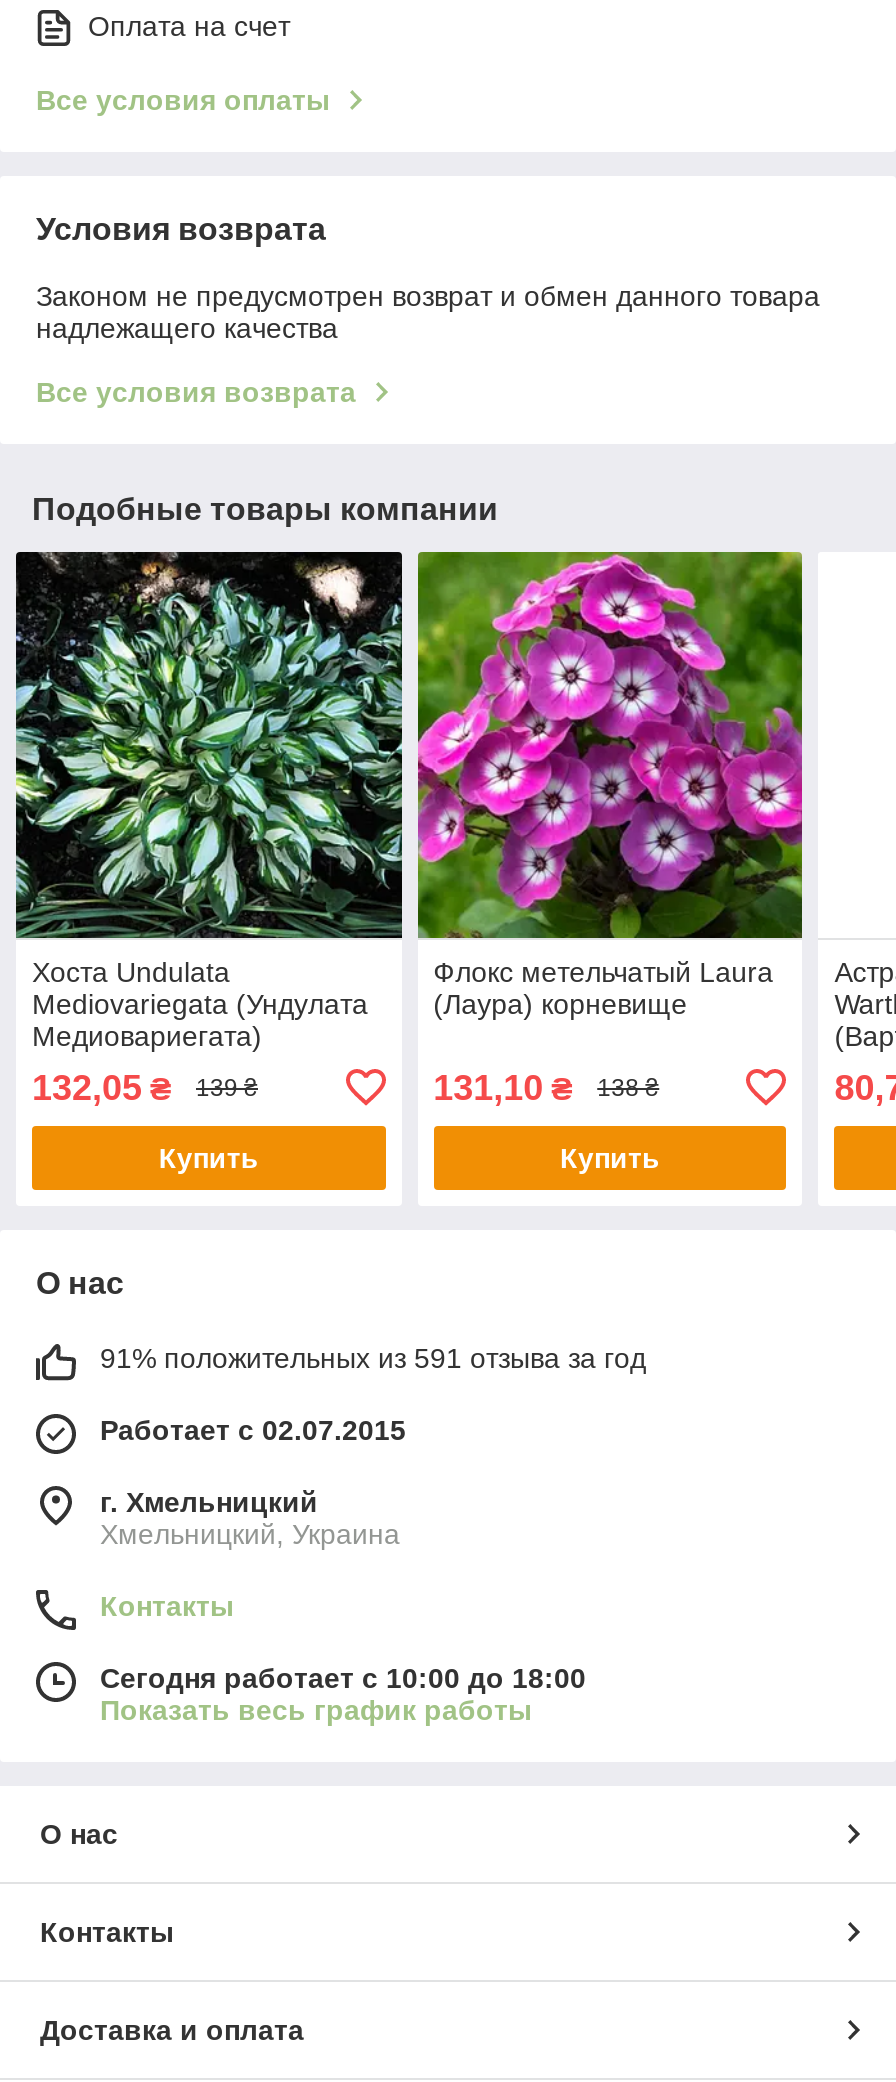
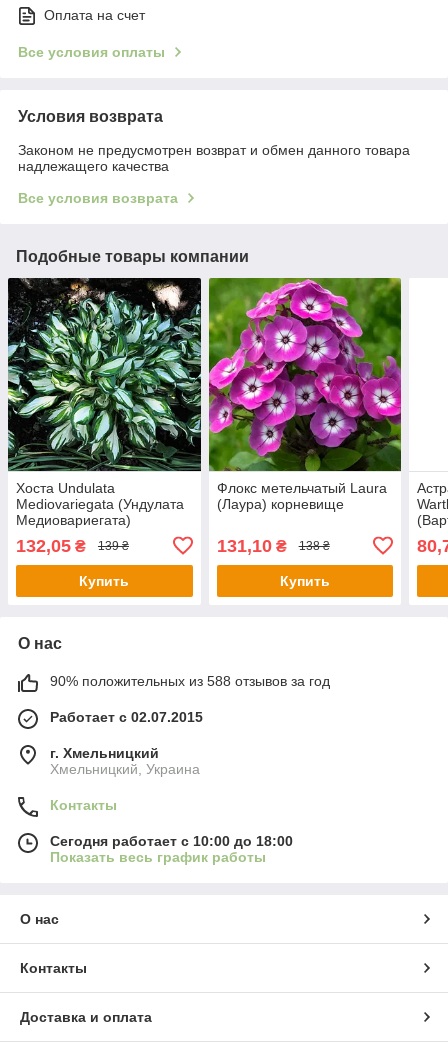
[100,1342,646,1374] 91% положительных из 591 отзыва за год -> [50,673,330,689] 90% положительных из 588 отзывов за год

